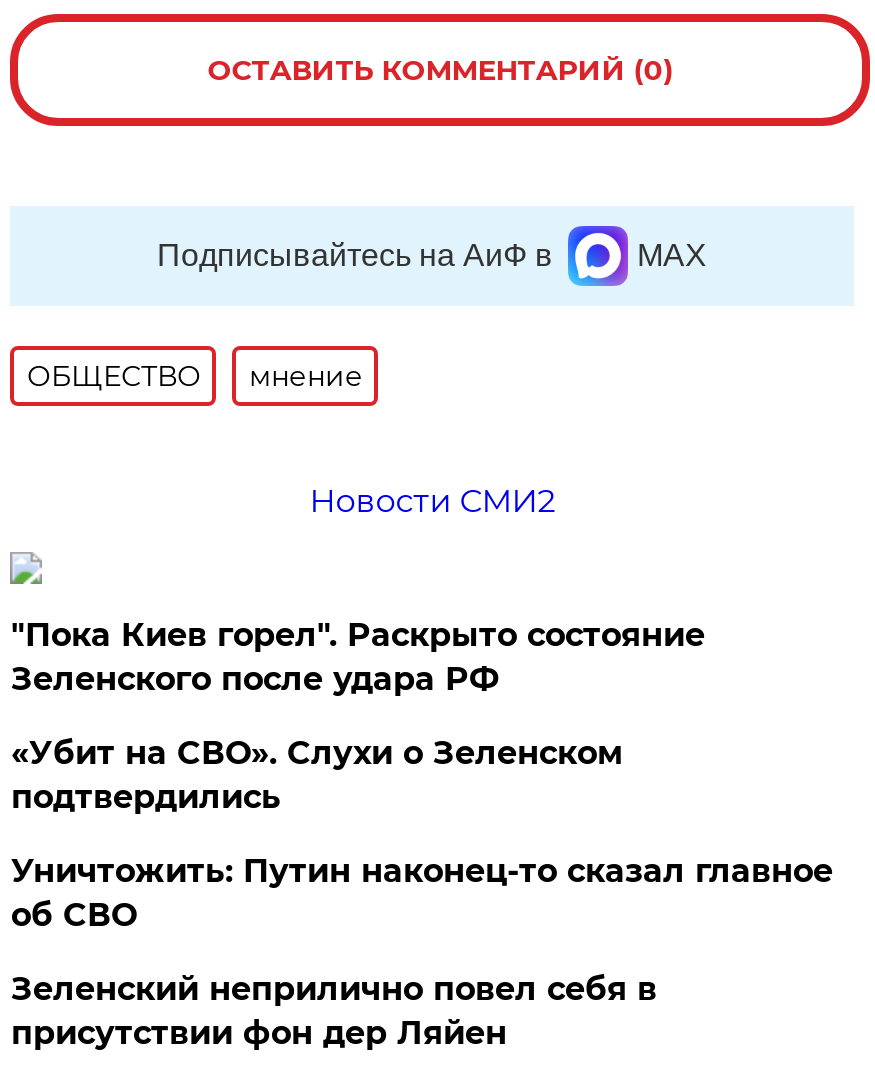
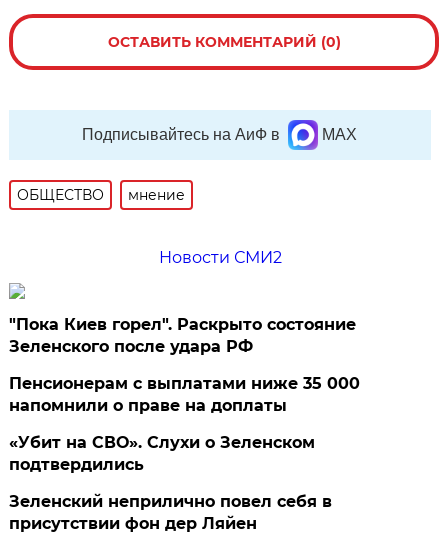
none -> [9,374,360,415] Пенсионерам с выплатами ниже 35 000 | напомнили о праве на доплаты
moved [11,734,623,816] -> [9,433,315,474]: «Убит на СВО». Слухи о Зеленском | подтвердились
[11,852,833,934] Уничтожить: Путин наконец-то сказал главное | об СВО -> none

